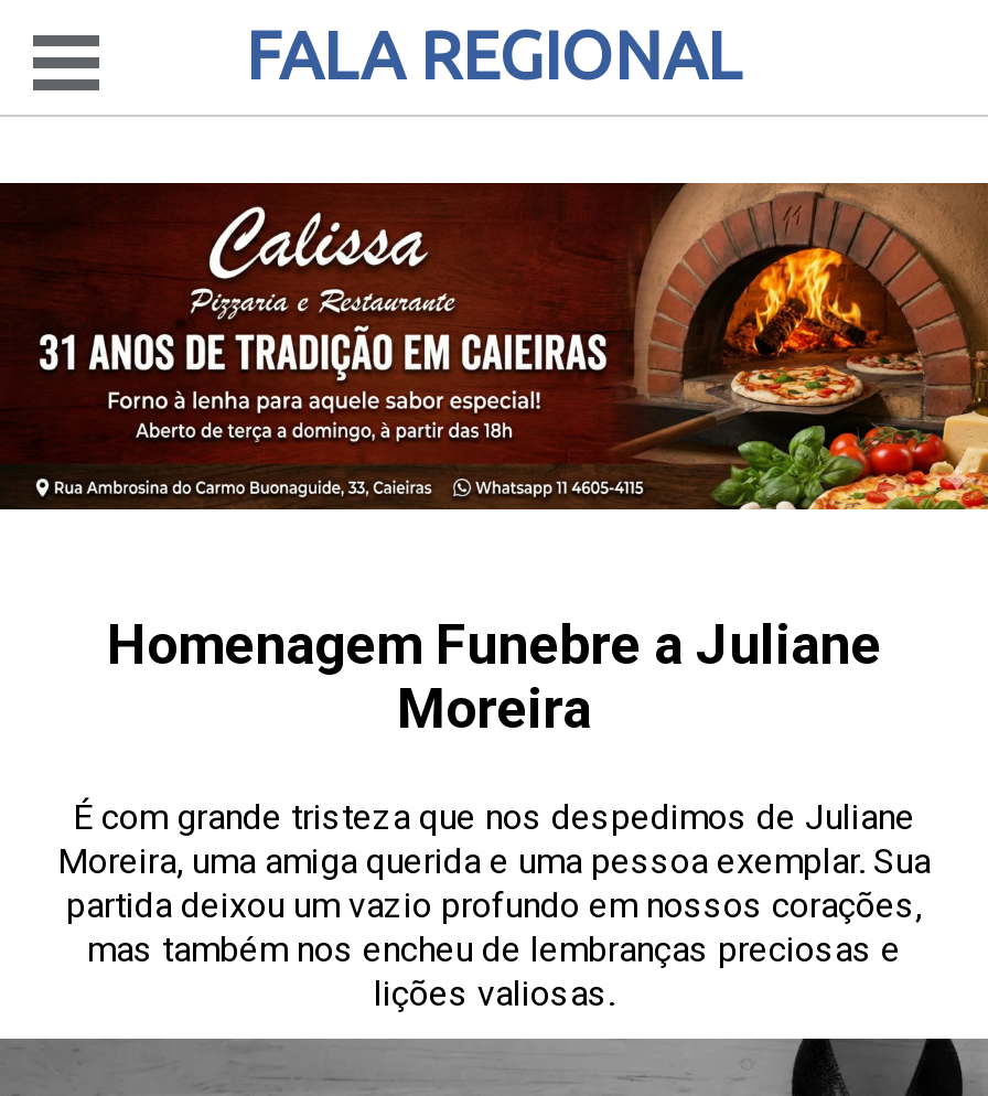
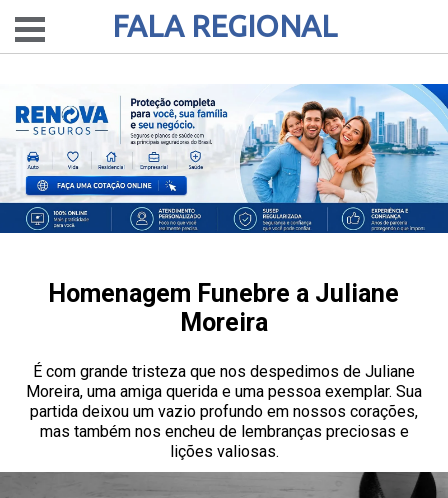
[7,181,981,512] [image] -> [3,83,445,234] [image]

